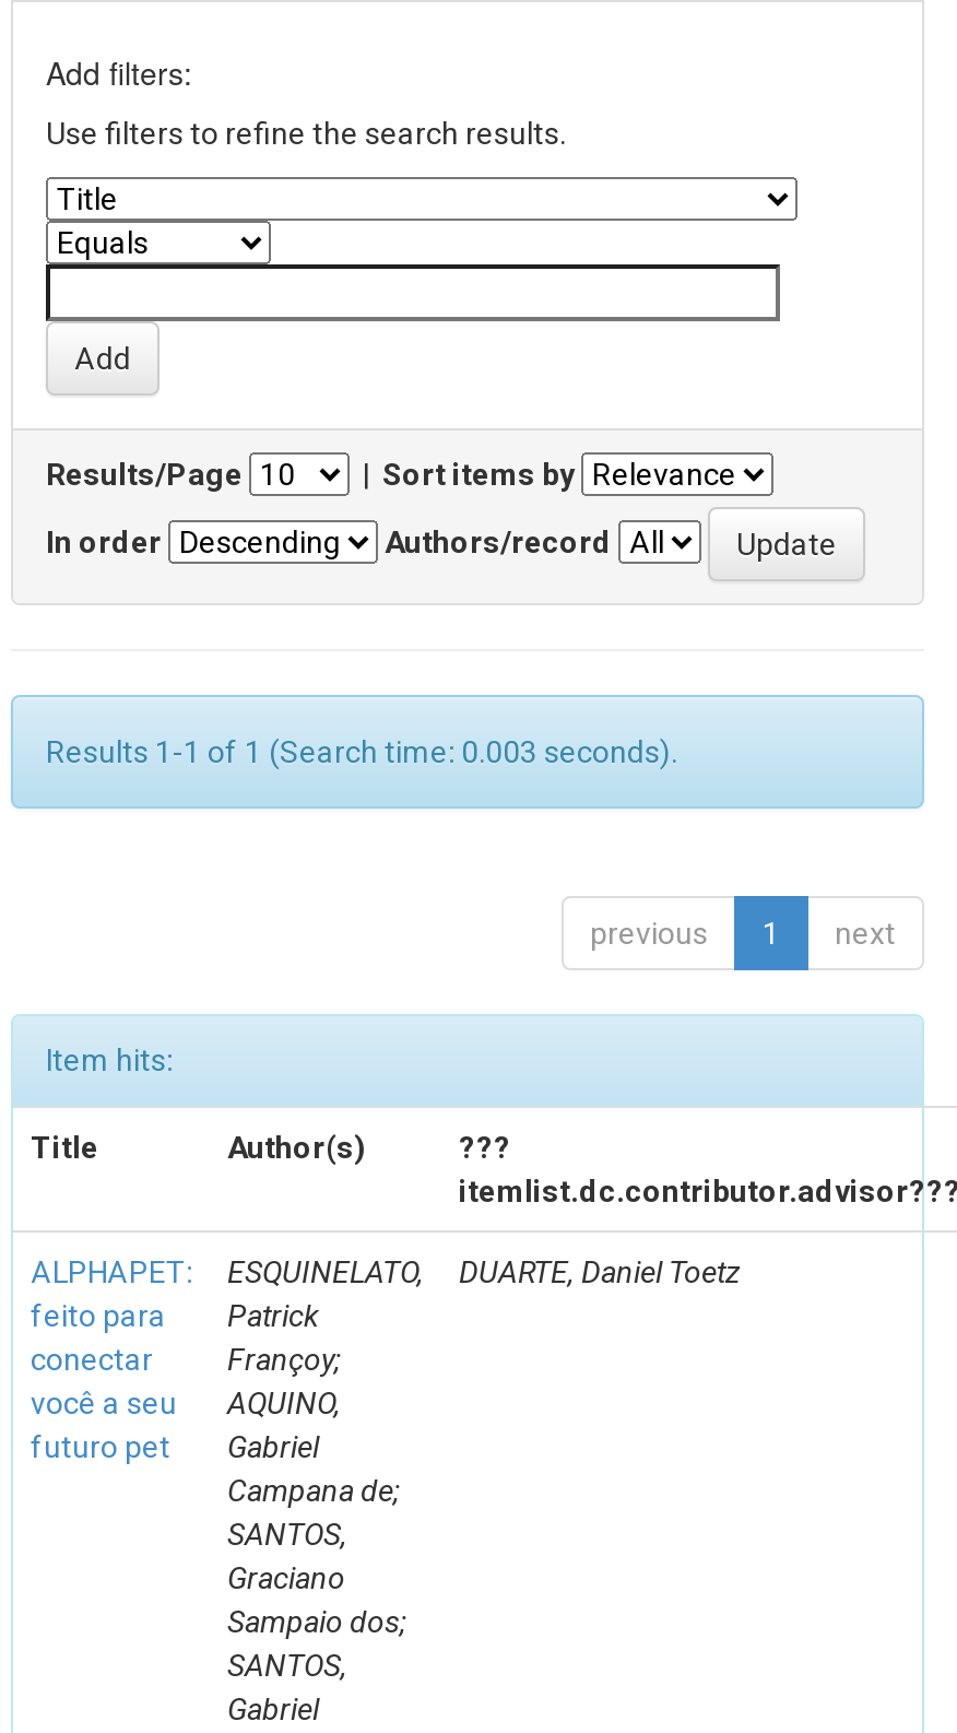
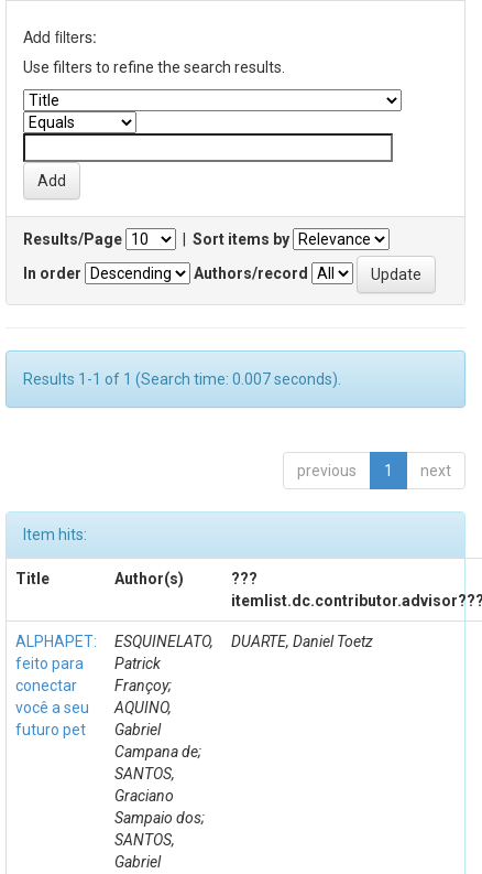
[46,734,677,769] Results 1-1 of 1 (Search time: 0.003 seconds). -> [23,370,341,388] Results 1-1 of 1 (Search time: 0.007 seconds).

